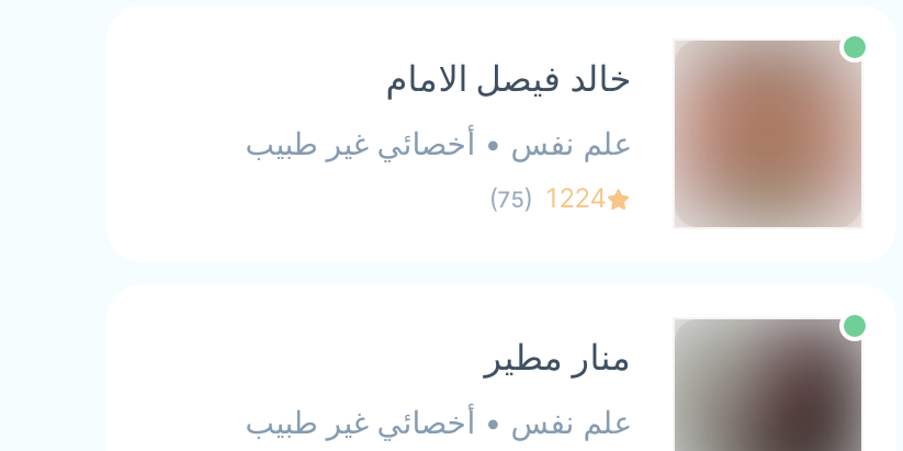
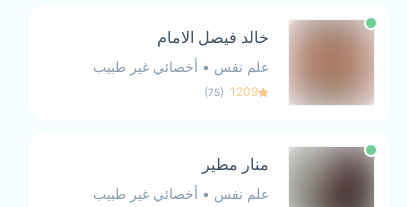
[546,181,607,214] 1224 -> [230,84,258,99] 1209

